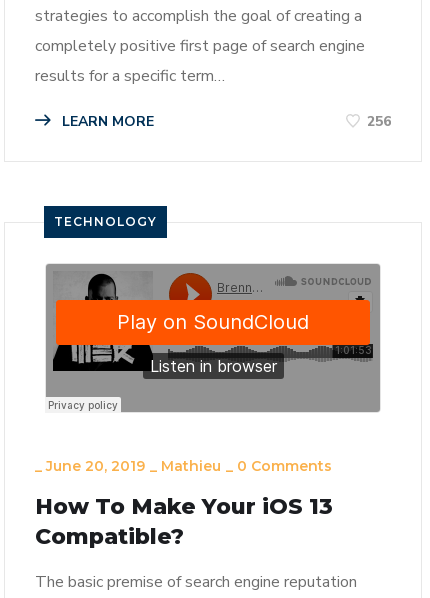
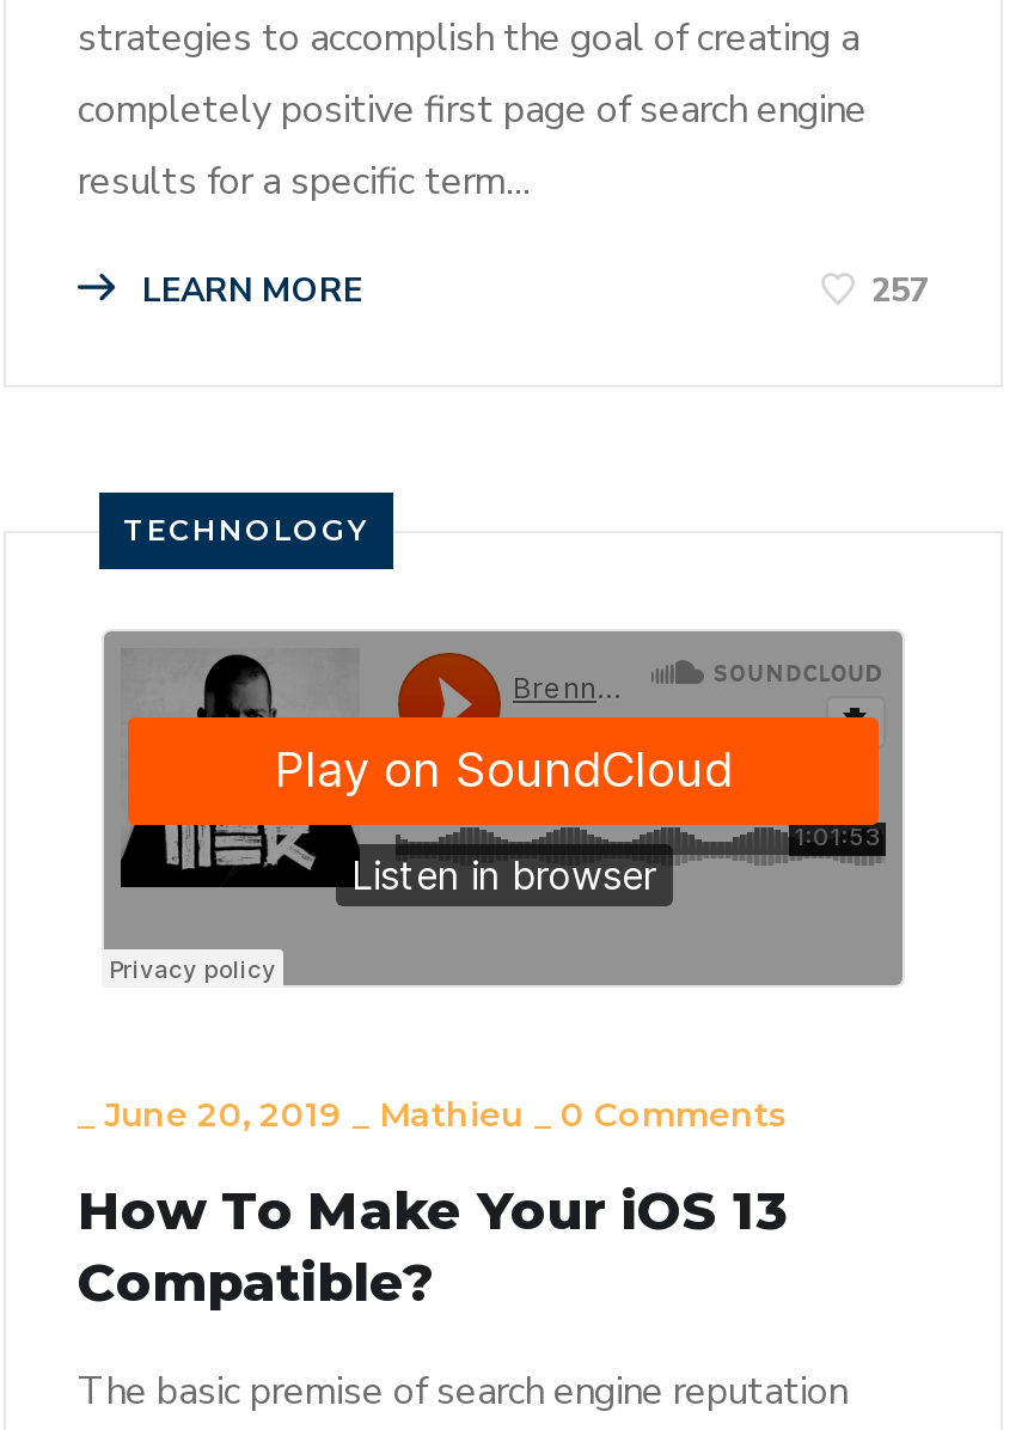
[367,112,391,131] 256 -> [871,268,929,313] 257

